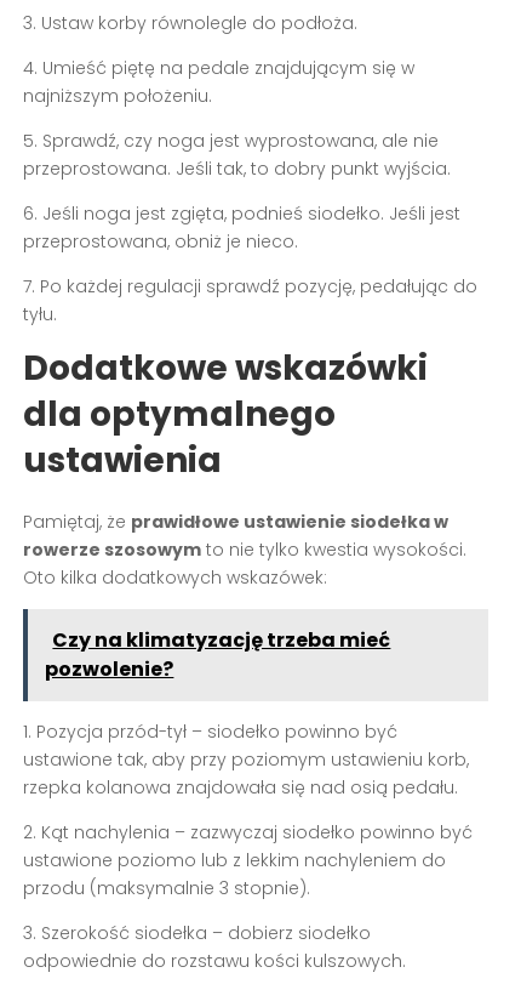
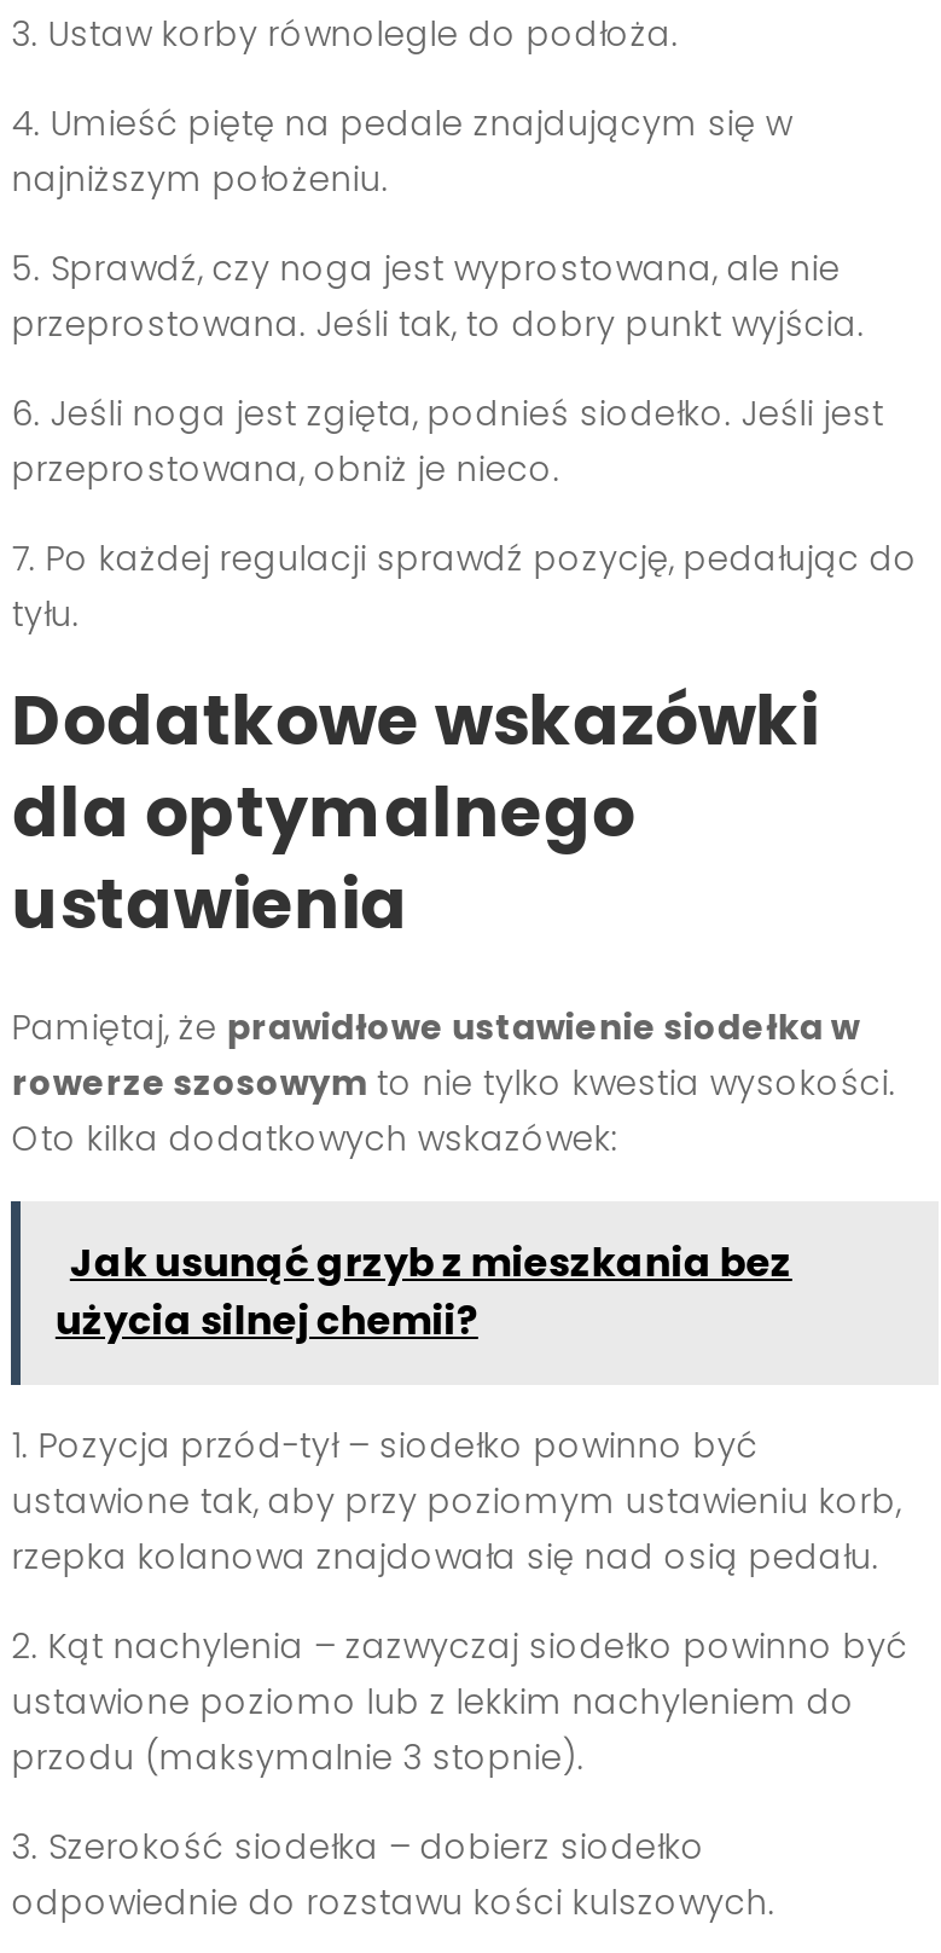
[45,626,391,683] Czy na klimatyzację trzeba mieć | pozwolenie? -> [55,1236,792,1349] Jak usunąć grzyb z mieszkania bez | użycia silnej chemii?

